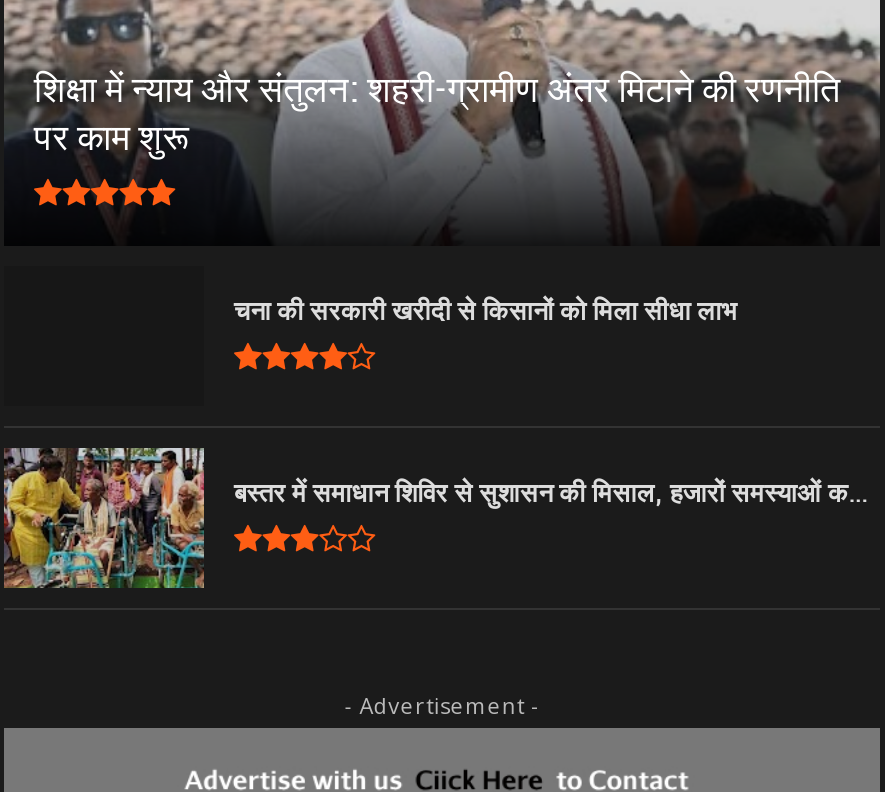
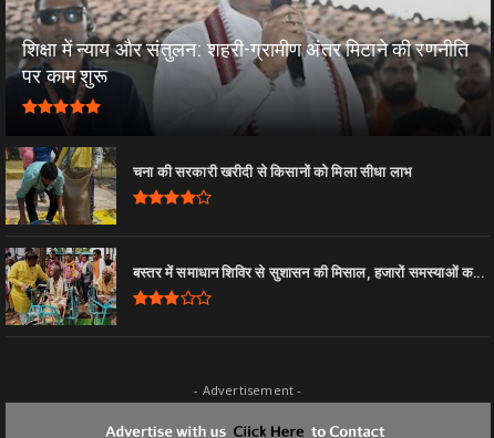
none -> [4,146,117,226] [image]

